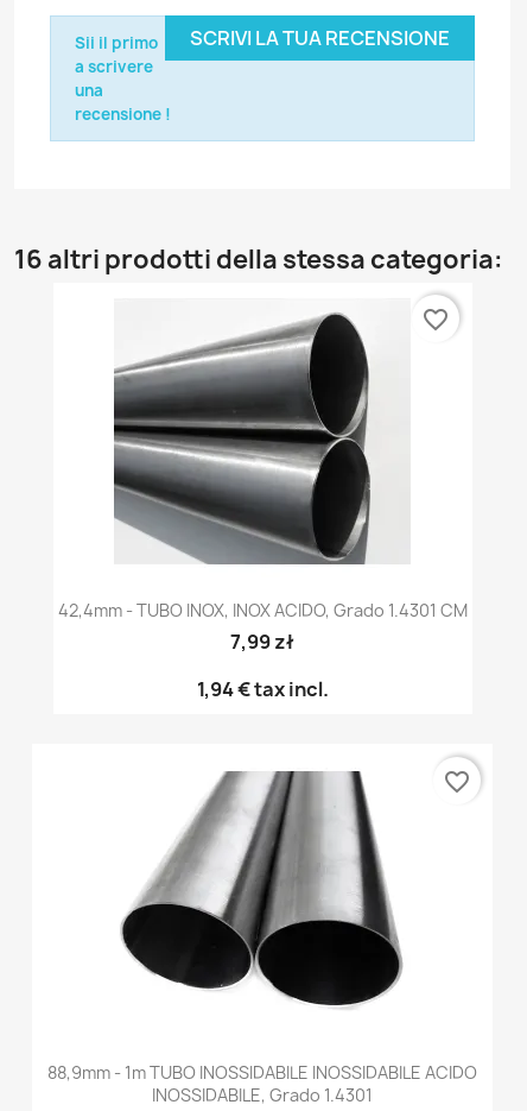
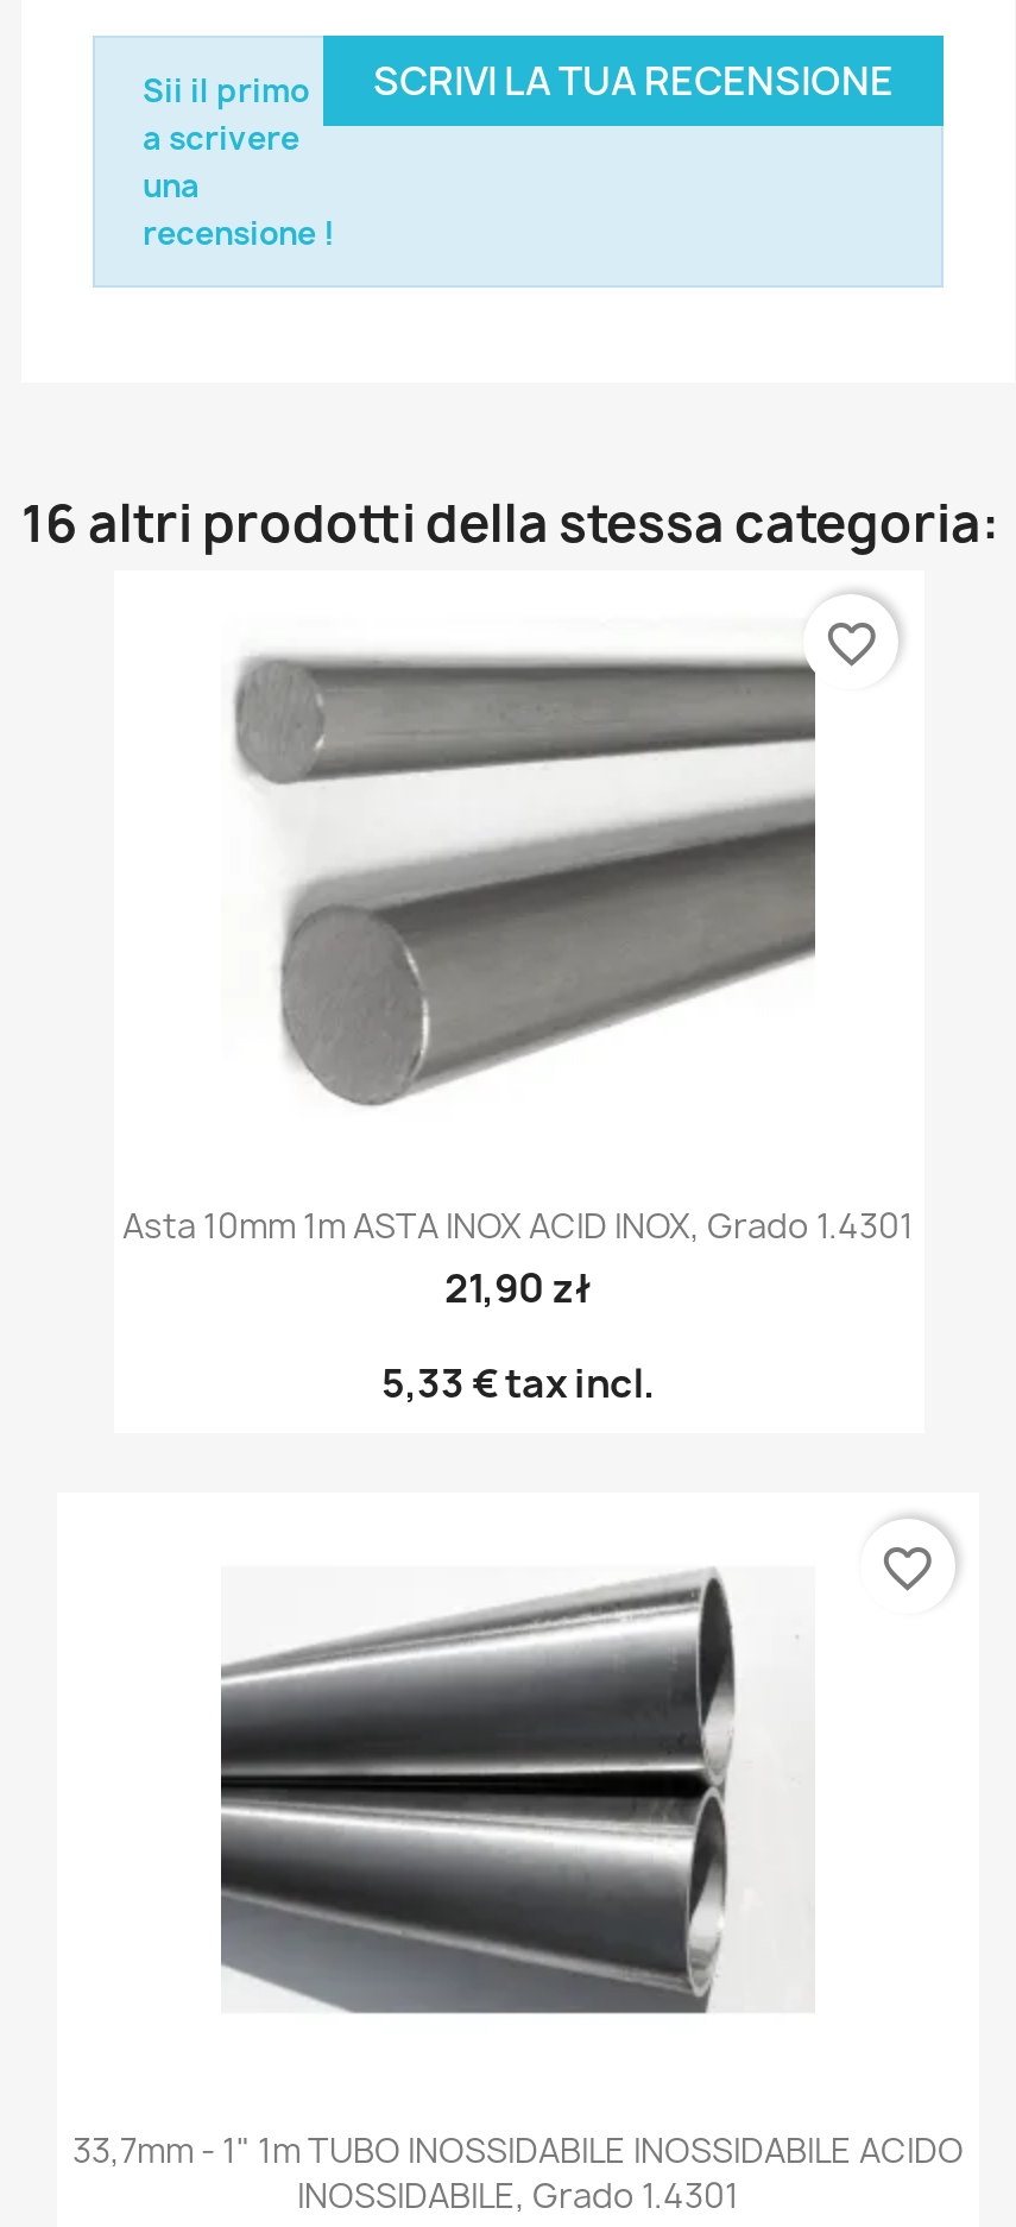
[58,313,467,622] [image] | 42,4mm - TUBO INOX, INOX ACIDO, Grado 1.4301 CM -> [122,630,914,1248] [image] | Asta 10mm 1m ASTA INOX ACID INOX, Grado 1.4301
[230,629,294,655] 7,99 zł -> [444,1263,592,1315] 21,90 zł
[196,676,328,702] 1,94 €tax incl. -> [381,1358,655,1410] 5,33 €tax incl.
[114,770,402,1005] [image] -> [219,1547,810,2015] [image]
[47,1061,477,1083] 88,9mm - 1m TUBO INOSSIDABILE INOSSIDABILE ACIDO -> [72,2126,964,2171] 33,7mm - 1" 1m TUBO INOSSIDABILE INOSSIDABILE ACIDO

